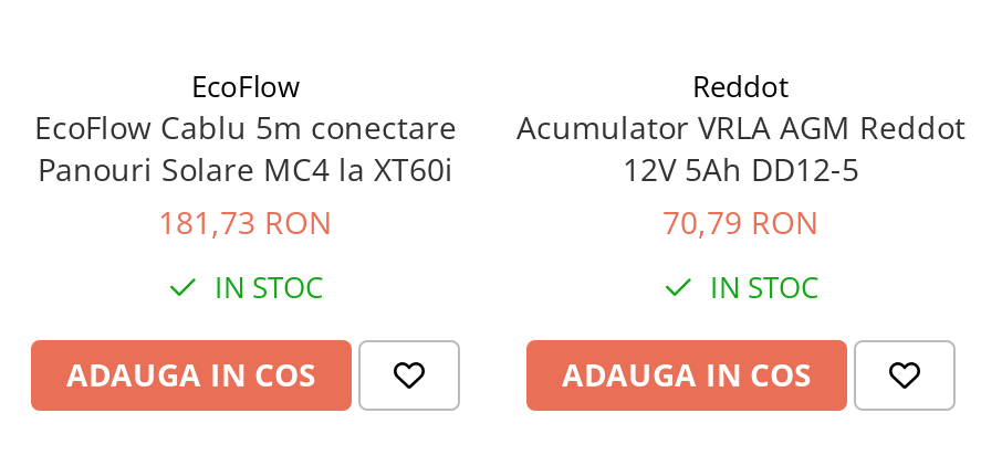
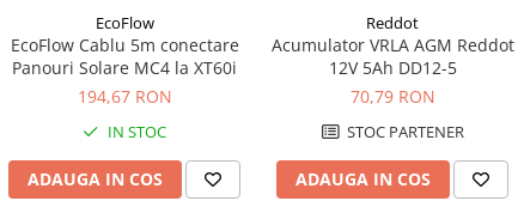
[158,200,333,242] 181,73 RON -> [77,84,172,107] 194,67 RON
[703,266,818,306] IN STOC -> [343,120,464,142] STOC PARTENER

